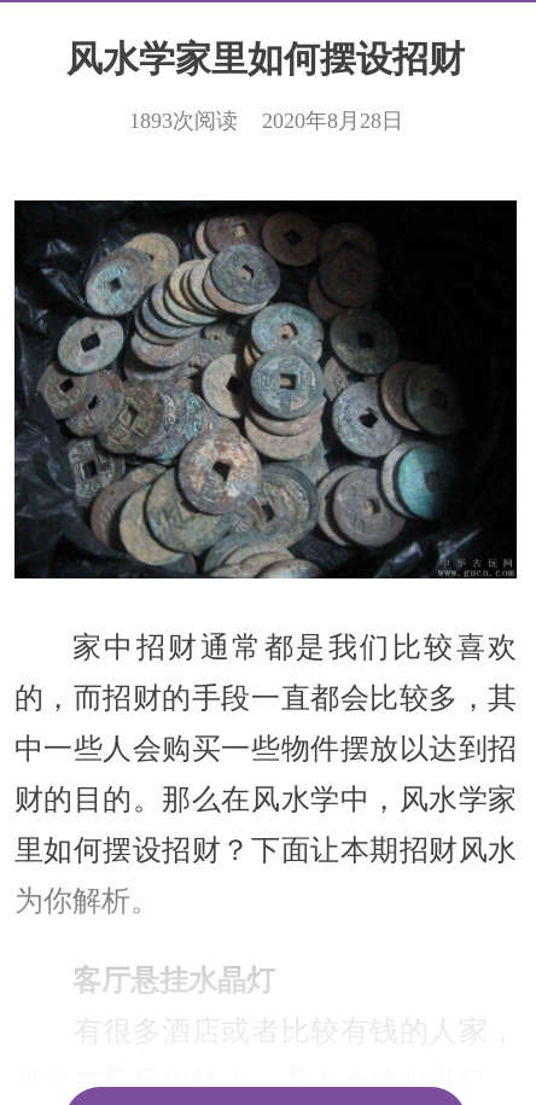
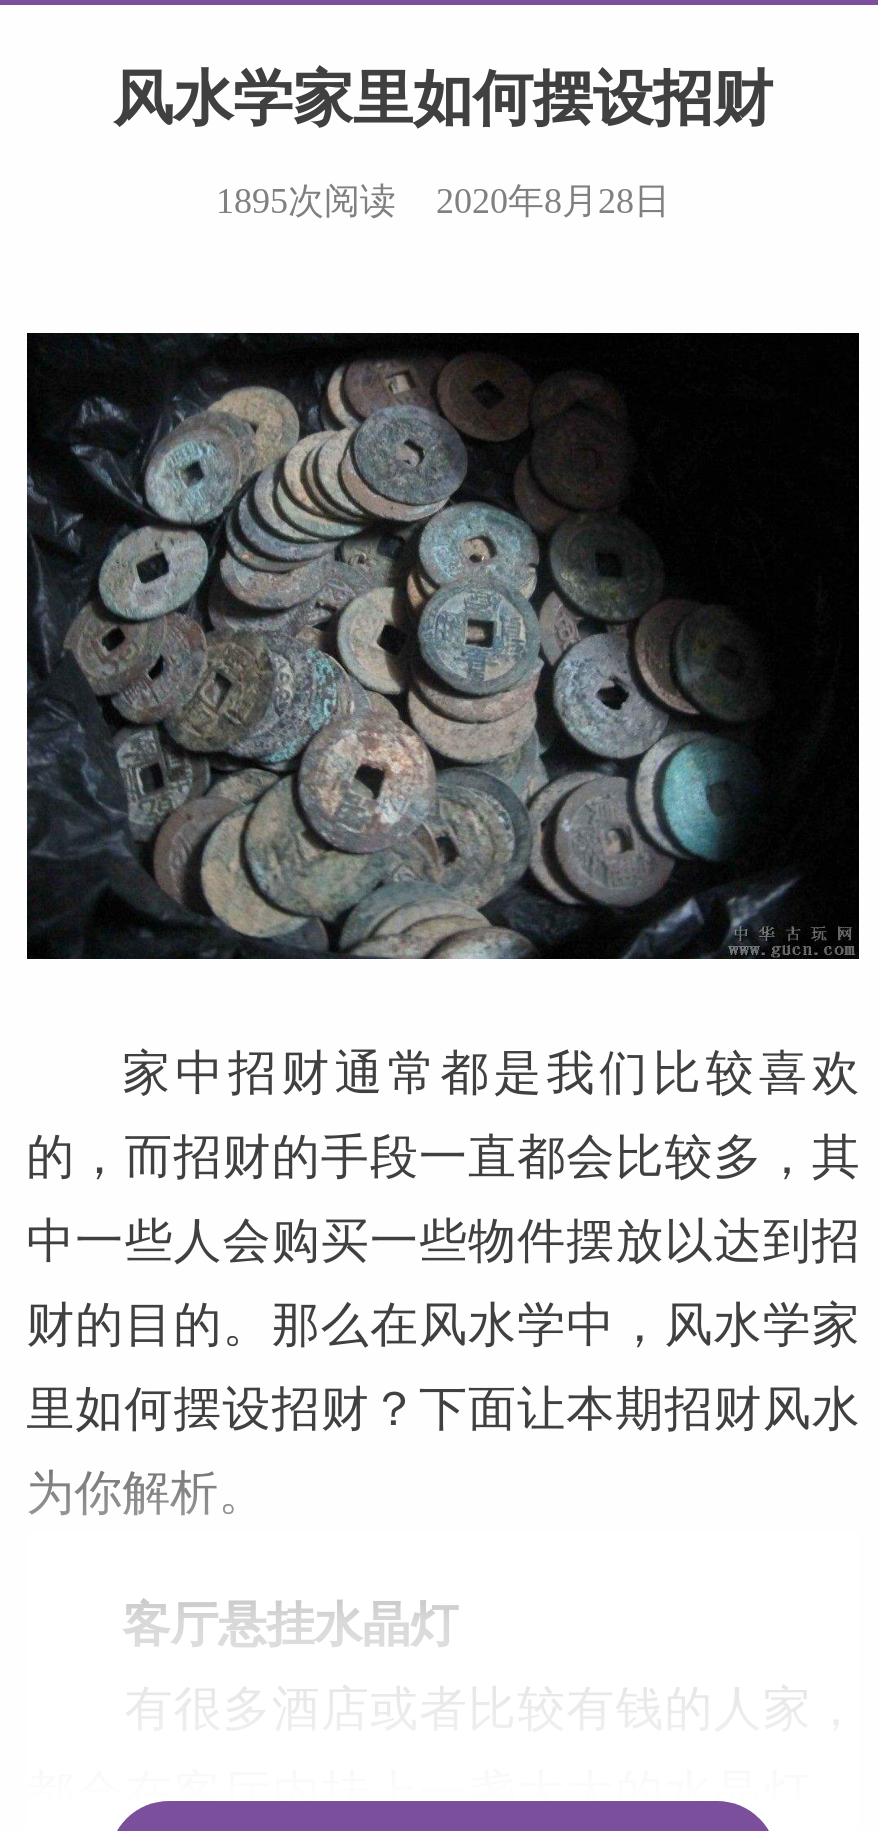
[129,109,403,133] 1893次阅读 2020年8月28日 -> [216,181,670,221] 1895次阅读 2020年8月28日

